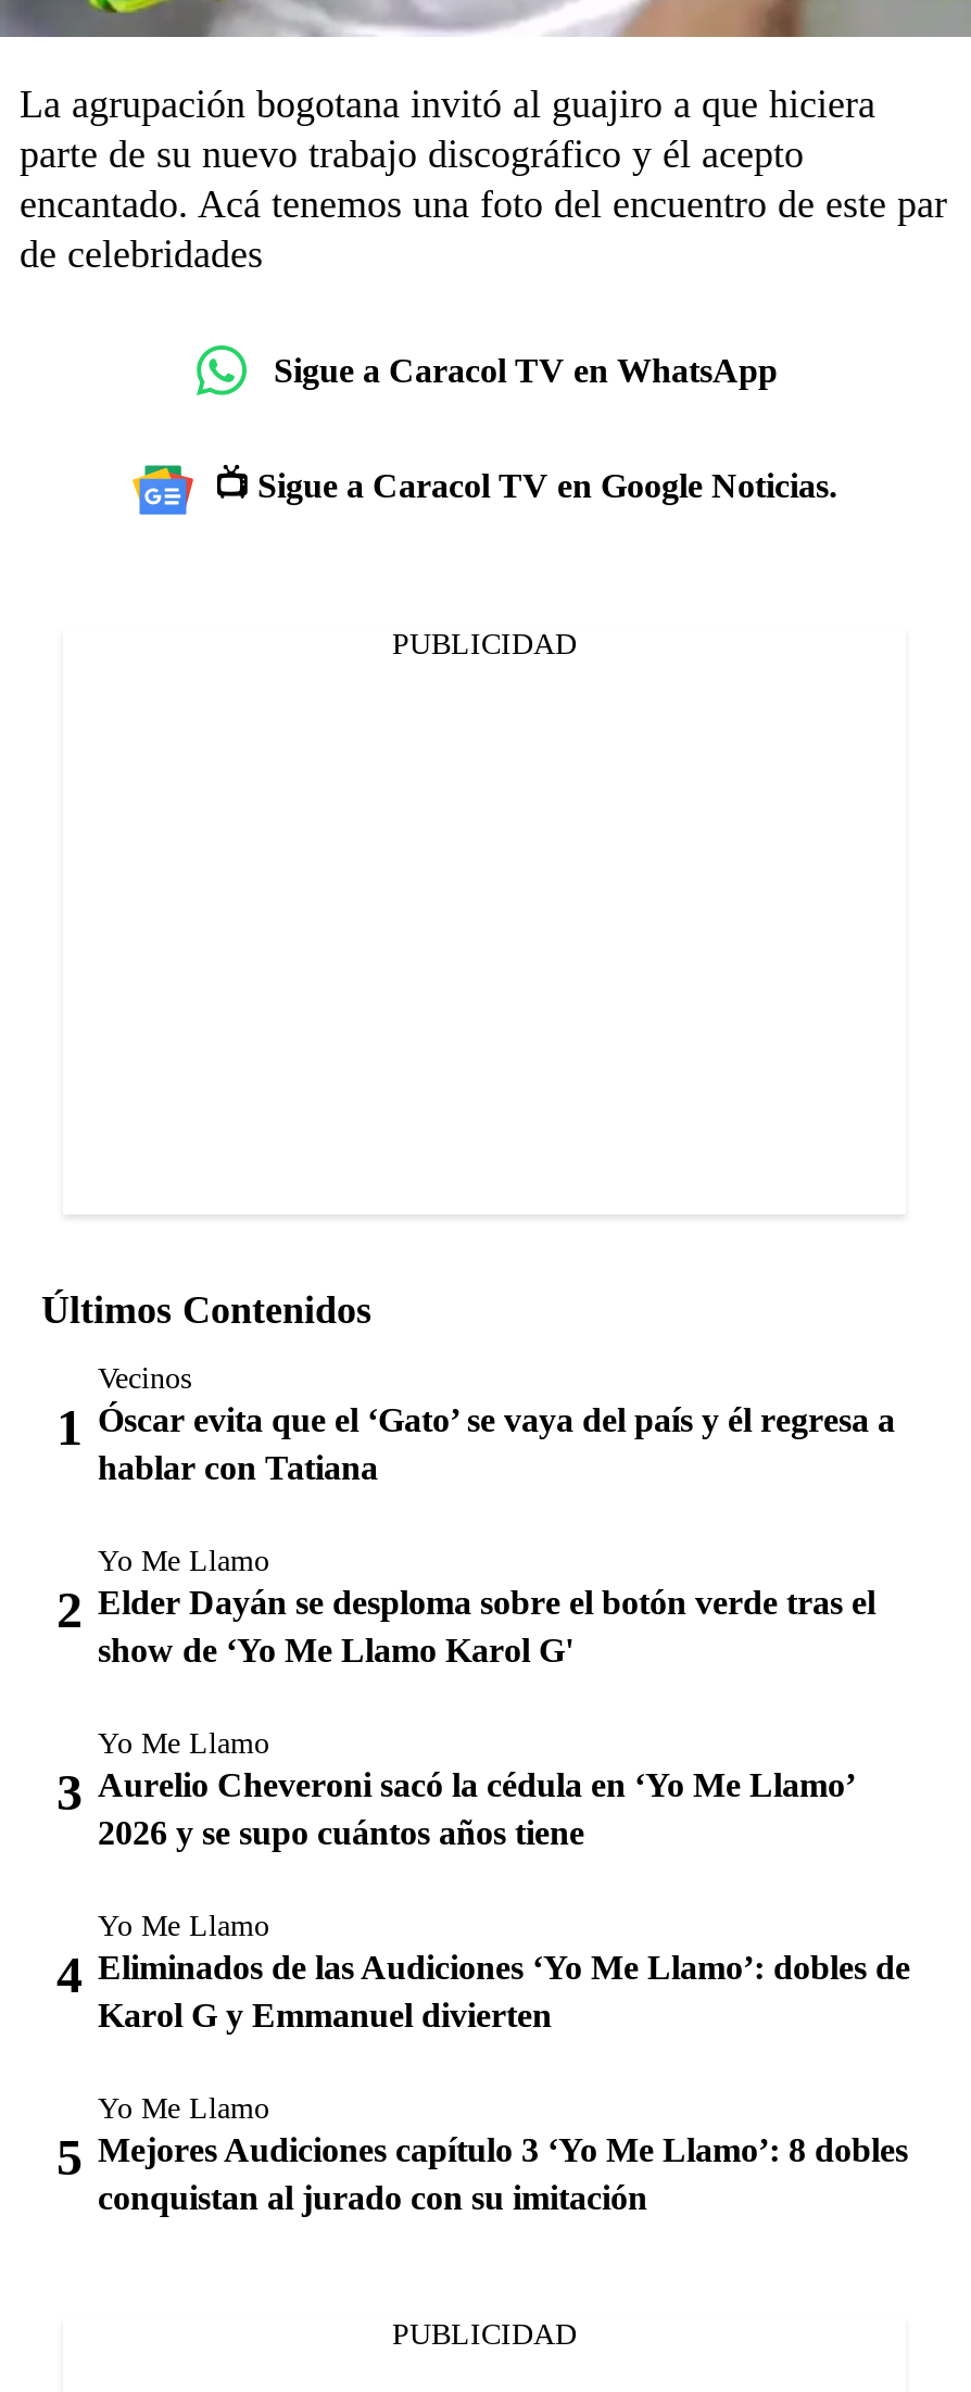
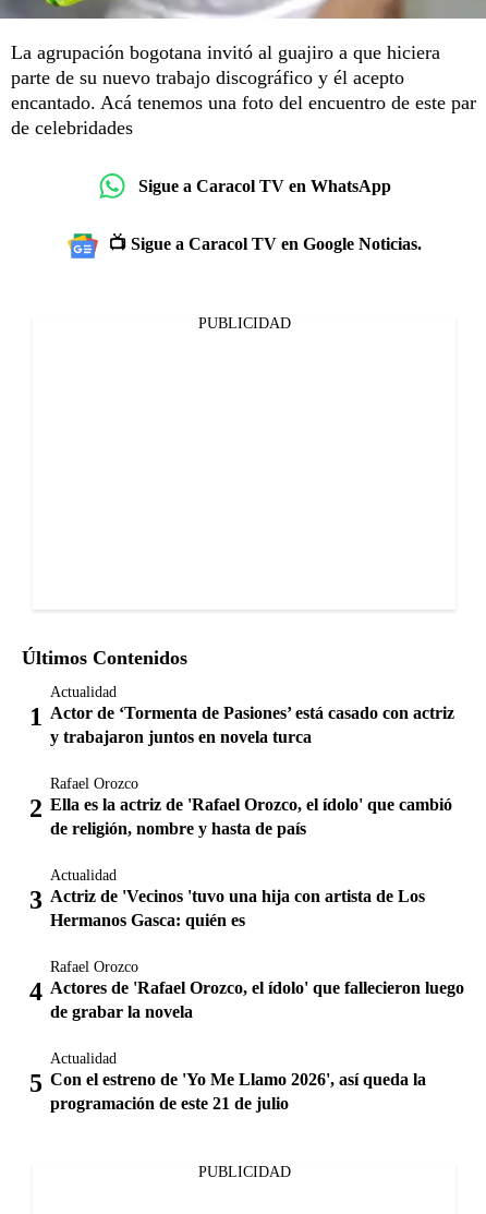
[98,1362,895,1486] Vecinos | Óscar evita que el ‘Gato’ se vaya del país y él regresa a | hablar con Tatiana -> [50,684,454,746] Actualidad | Actor de ‘Tormenta de Pasiones’ está casado con actriz | y trabajaron juntos en novela turca
[98,1545,875,1669] Yo Me Llamo | Elder Dayán se desploma sobre el botón verde tras el | show de ‘Yo Me Llamo Karol G' -> [50,776,452,838] Rafael Orozco | Ella es la actriz de 'Rafael Orozco, el ídolo' que cambió | de religión, nombre y hasta de país
[98,1727,854,1851] Yo Me Llamo | Aurelio Cheveroni sacó la cédula en ‘Yo Me Llamo’ | 2026 y se supo cuántos años tiene -> [50,867,425,929] Actualidad | Actriz de 'Vecinos 'tuvo una hija con artista de Los | Hermanos Gasca: quién es
[98,1910,910,2034] Yo Me Llamo | Eliminados de las Audiciones ‘Yo Me Llamo’: dobles de | Karol G y Emmanuel divierten -> [50,959,464,1021] Rafael Orozco | Actores de 'Rafael Orozco, el ídolo' que fallecieron luego | de grabar la novela
[98,2092,908,2216] Yo Me Llamo | Mejores Audiciones capítulo 3 ‘Yo Me Llamo’: 8 dobles | conquistan al jurado con su imitación -> [50,1050,426,1113] Actualidad | Con el estreno de 'Yo Me Llamo 2026', así queda la | programación de este 21 de julio

